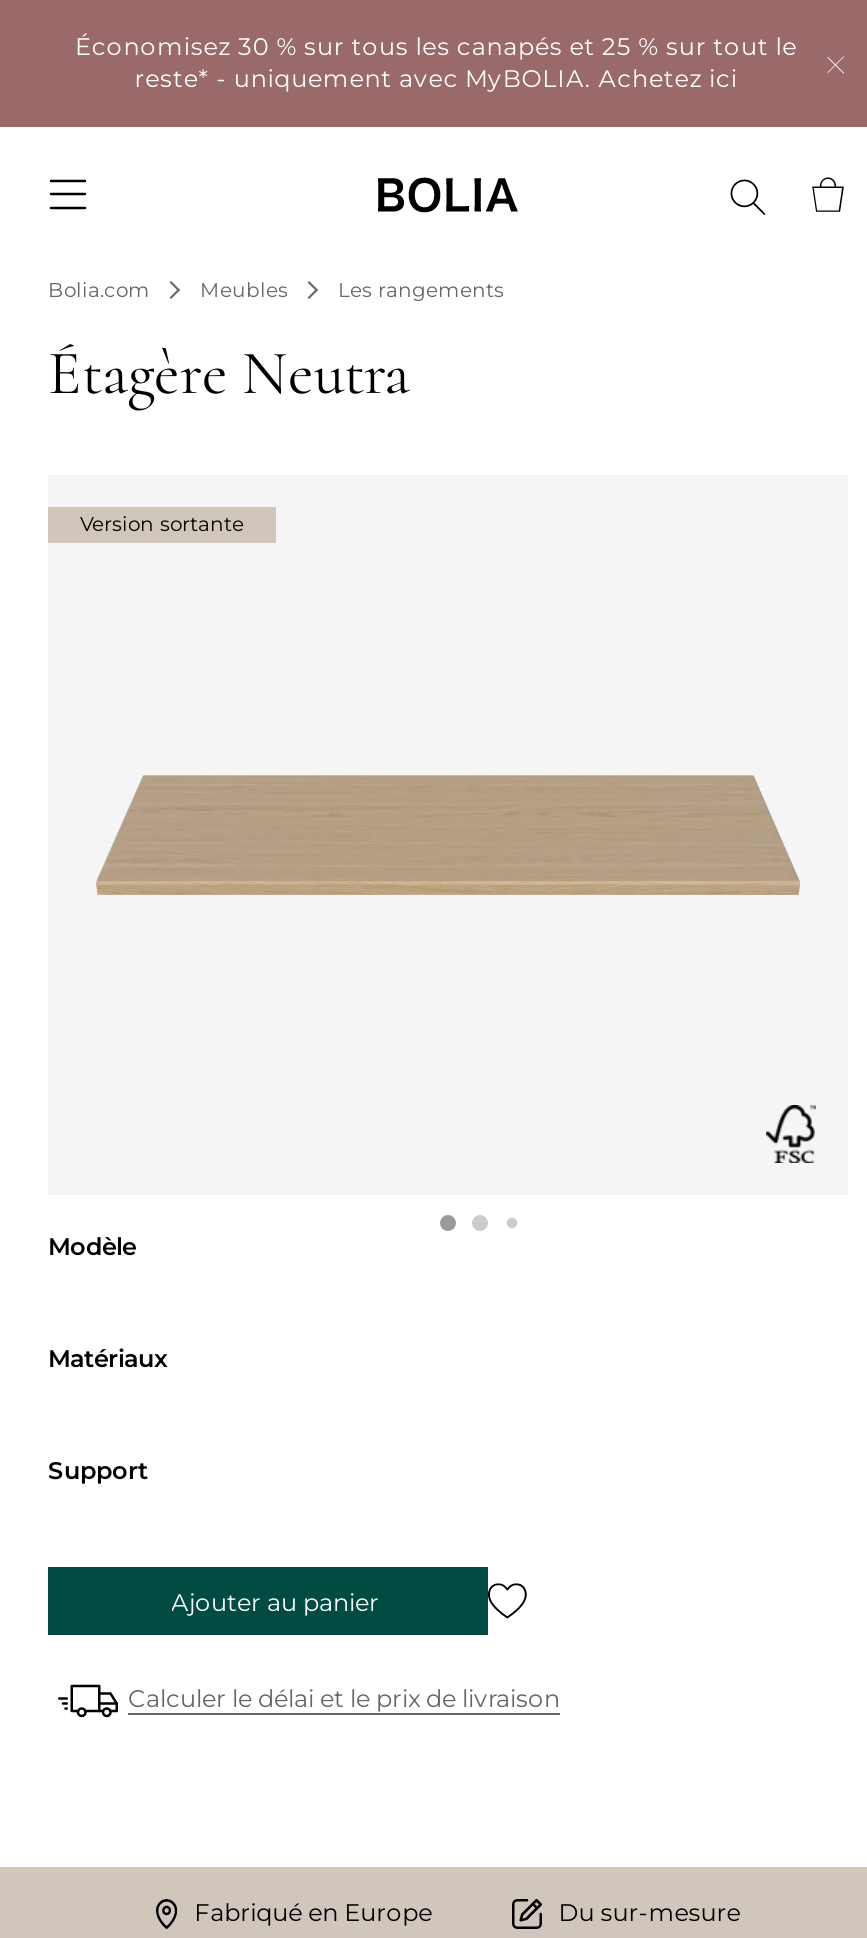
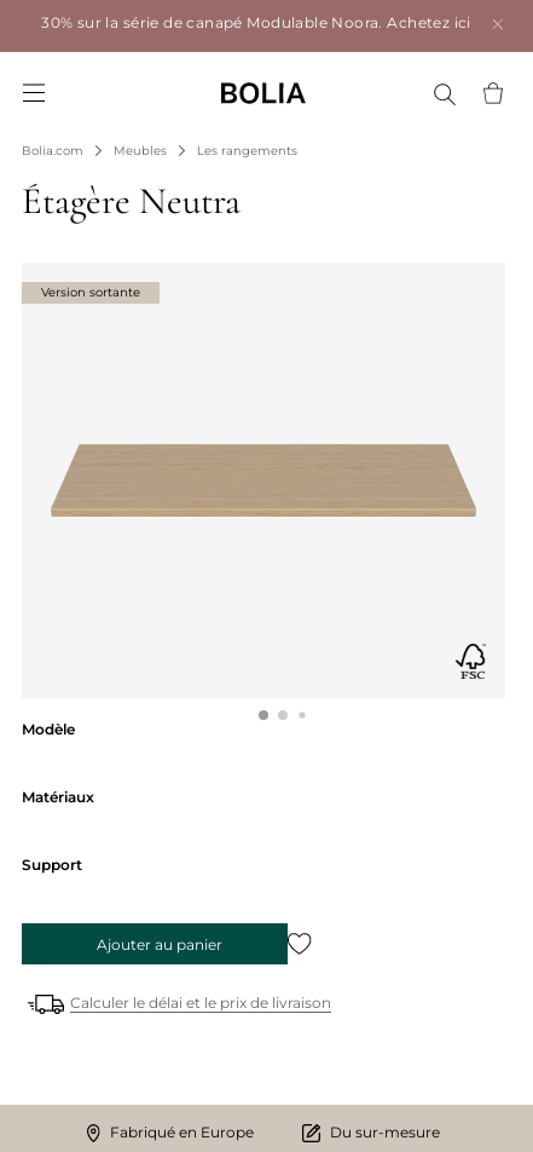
[75,31,797,93] Économisez 30 % sur tous les canapés et 25 % sur tout le | reste* - uniquement avec MyBOLIA. Achetez ici -> [41,13,471,31] 30% sur la série de canapé Modulable Noora. Achetez ici

